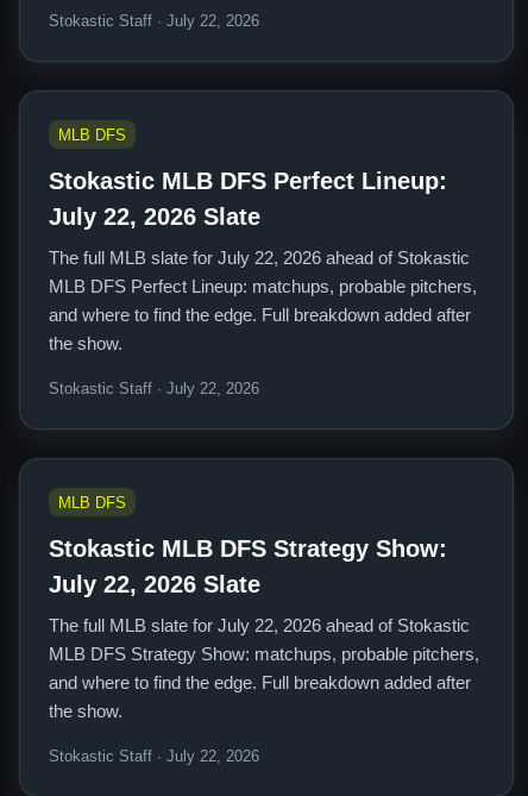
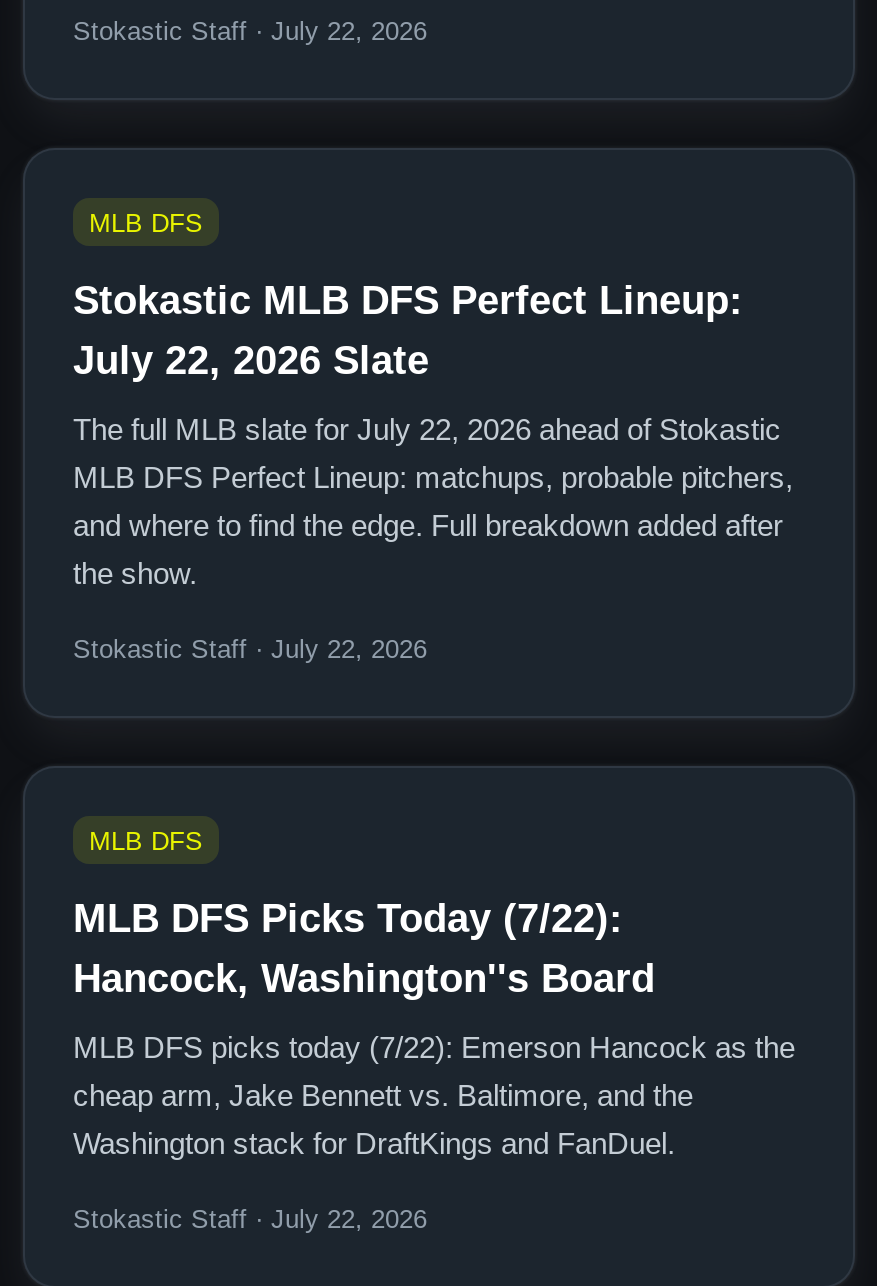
[49,535,447,597] Stokastic MLB DFS Strategy Show: | July 22, 2026 Slate -> [73,896,655,1000] MLB DFS Picks Today (7/22): | Hancock, Washington''s Board
[49,615,479,721] The full MLB slate for July 22, 2026 ahead of Stokastic | MLB DFS Strategy Show: matchups, probable pitchers, | and where to find the edge. Full breakdown added after | the show. -> [73,1030,795,1160] MLB DFS picks today (7/22): Emerson Hancock as the | cheap arm, Jake Bennett vs. Baltimore, and the | Washington stack for DraftKings and FanDuel.

